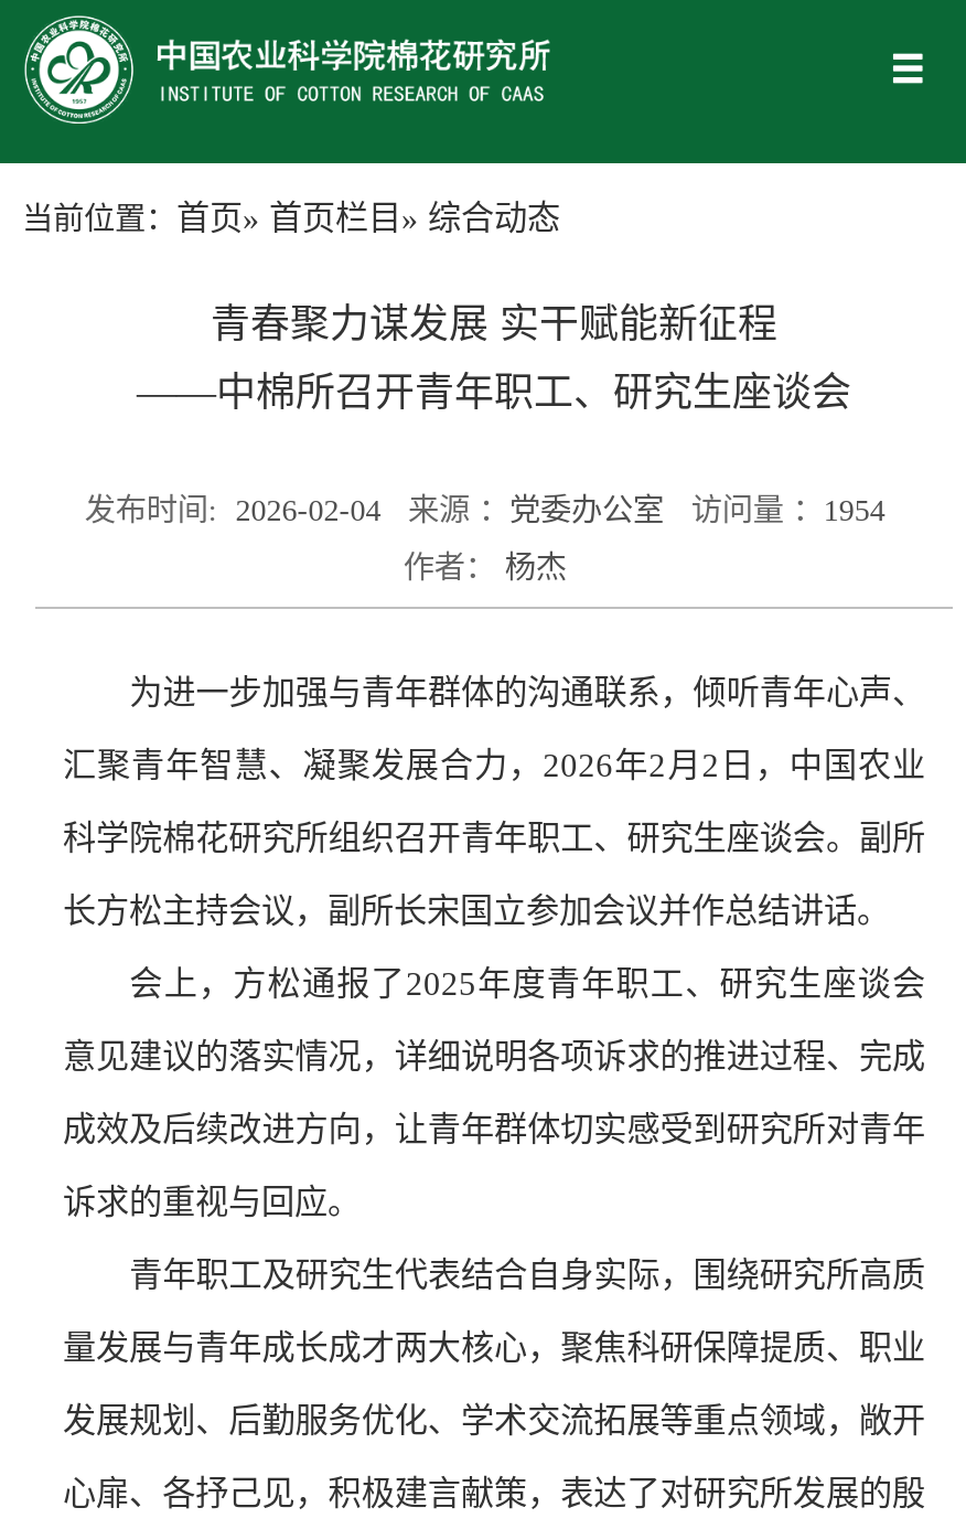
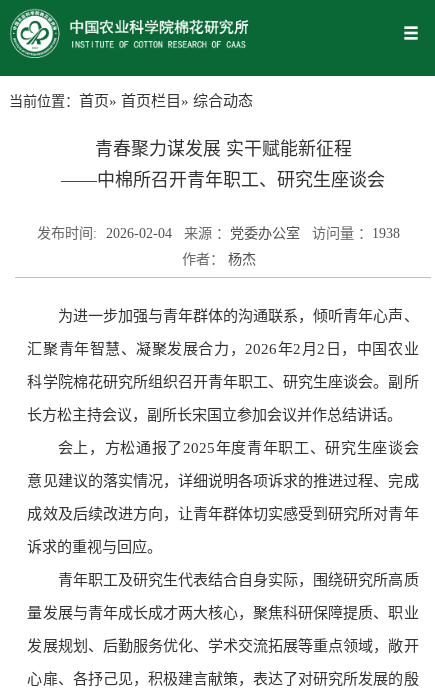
[85,492,885,527] 发布时间: 2026-02-04 来源 ：党委办公室 访问量 ：1954 -> [37,225,400,241] 发布时间: 2026-02-04 来源 ：党委办公室 访问量 ：1938

